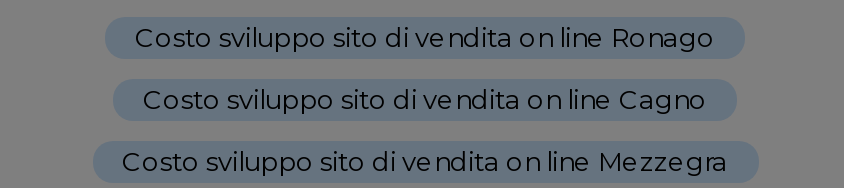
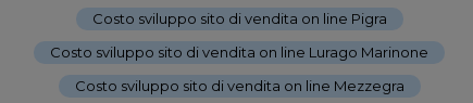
[135,20,715,52] Costo sviluppo sito di vendita on line Ronago -> [92,9,387,27] Costo sviluppo sito di vendita on line Pigra
[143,82,707,114] Costo sviluppo sito di vendita on line Cagno -> [50,43,428,60] Costo sviluppo sito di vendita on line Lurago Marinone

